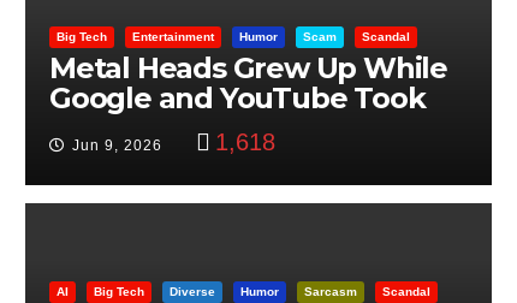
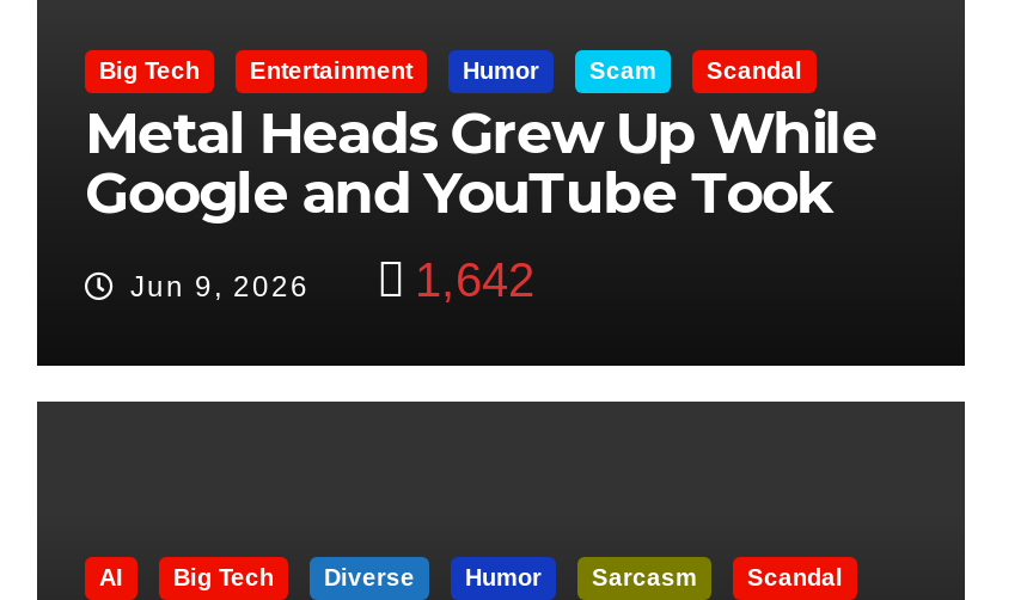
[215,129,275,155] 1,618 -> [415,253,534,306] 1,642

